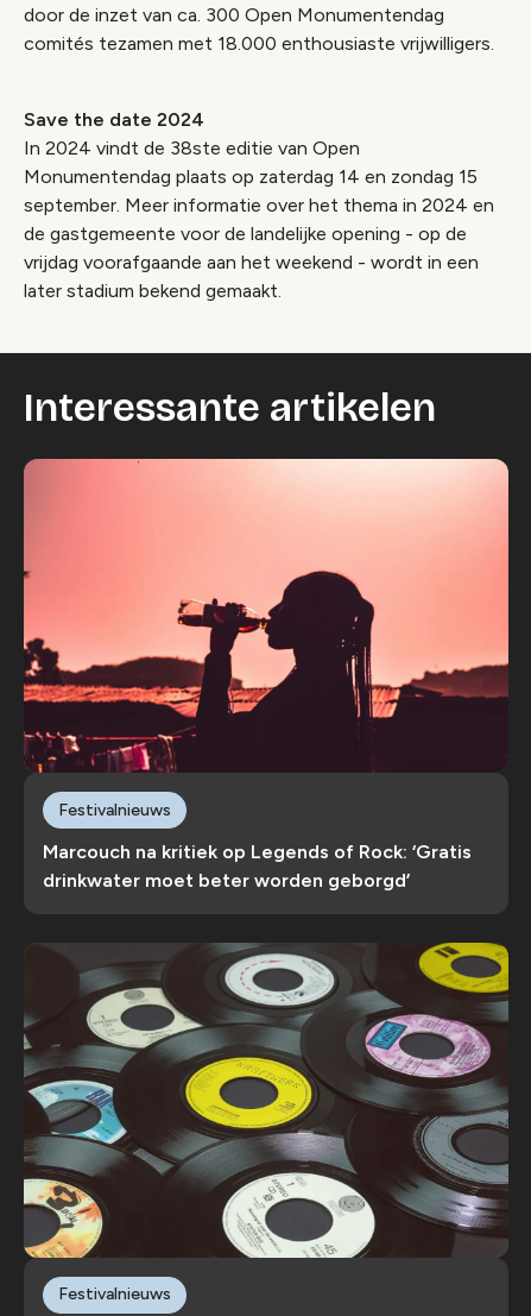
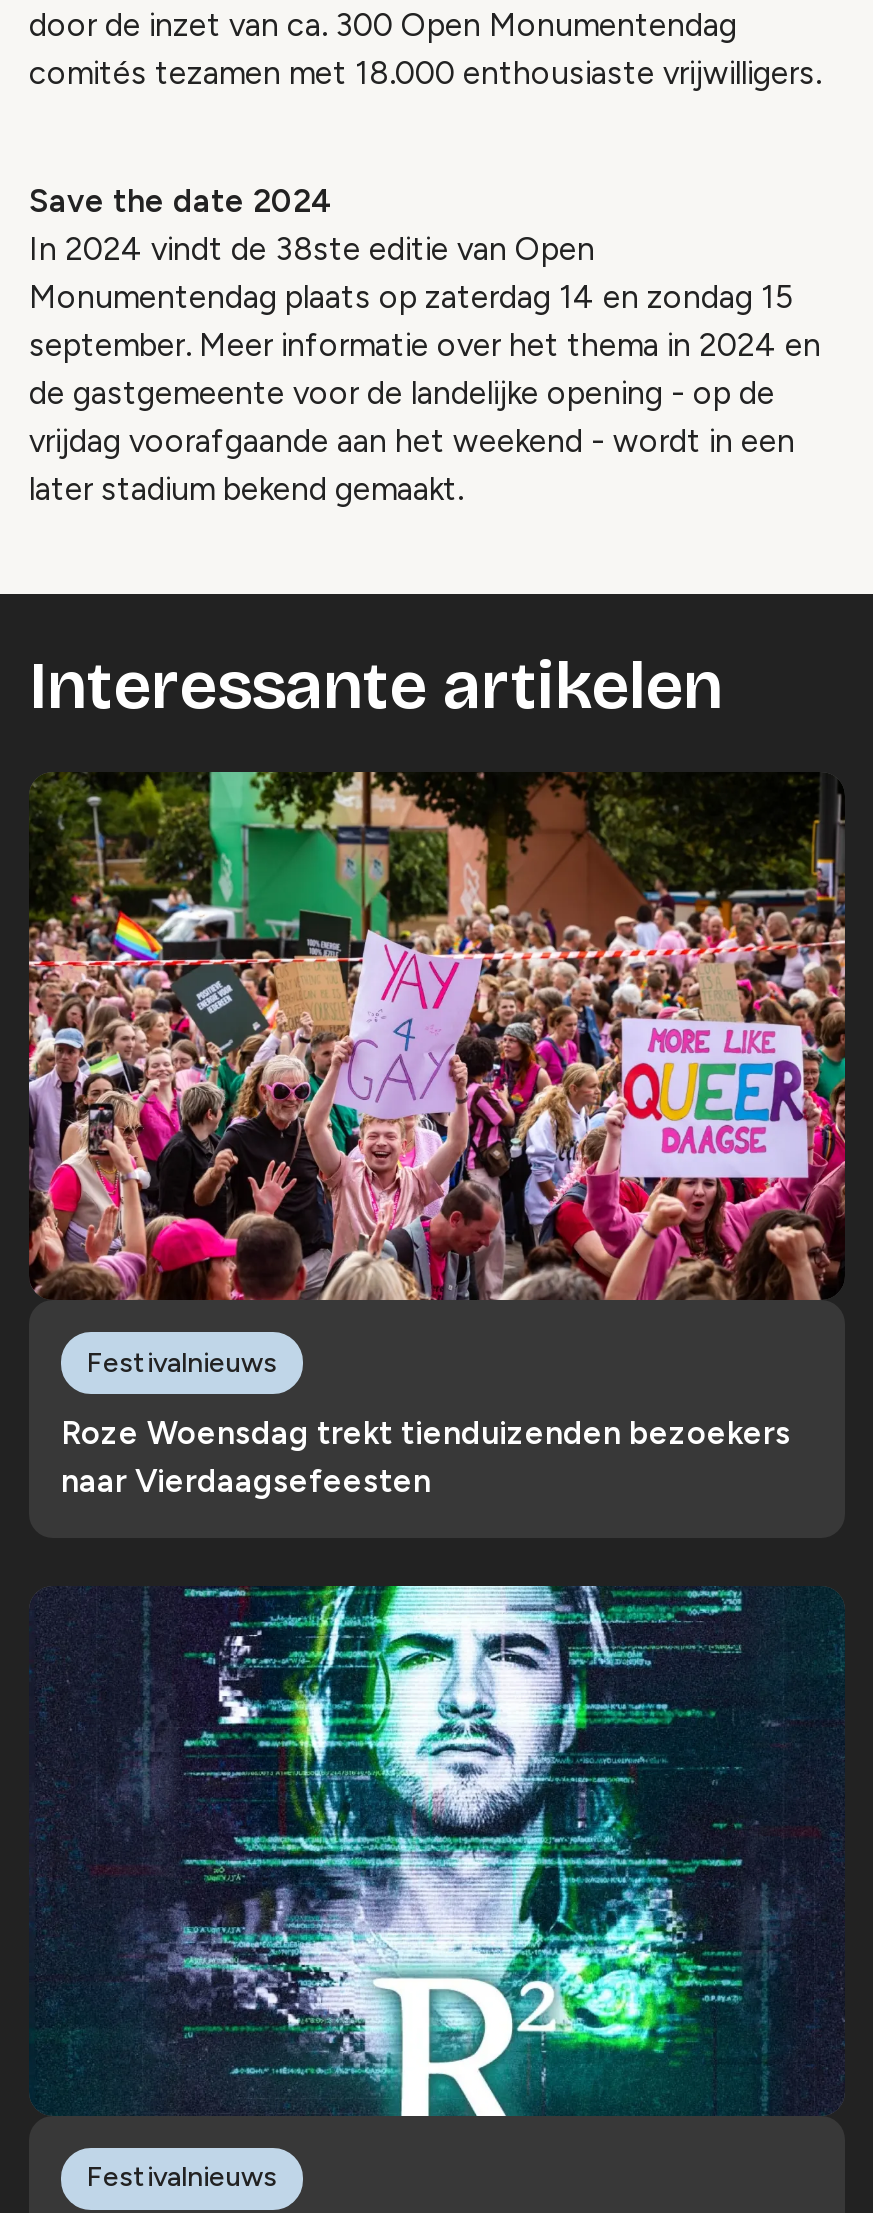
[23,458,510,774] [image] -> [27,770,847,1302] [image]
[43,841,472,892] Marcouch na kritiek op Legends of Rock: ‘Gratis | drinkwater moet beter worden geborgd’ -> [61,1415,791,1501] Roze Woensdag trekt tienduizenden bezoekers | naar Vierdaagsefeesten
[23,942,510,1259] [image] -> [29,1584,845,2118] [image]

